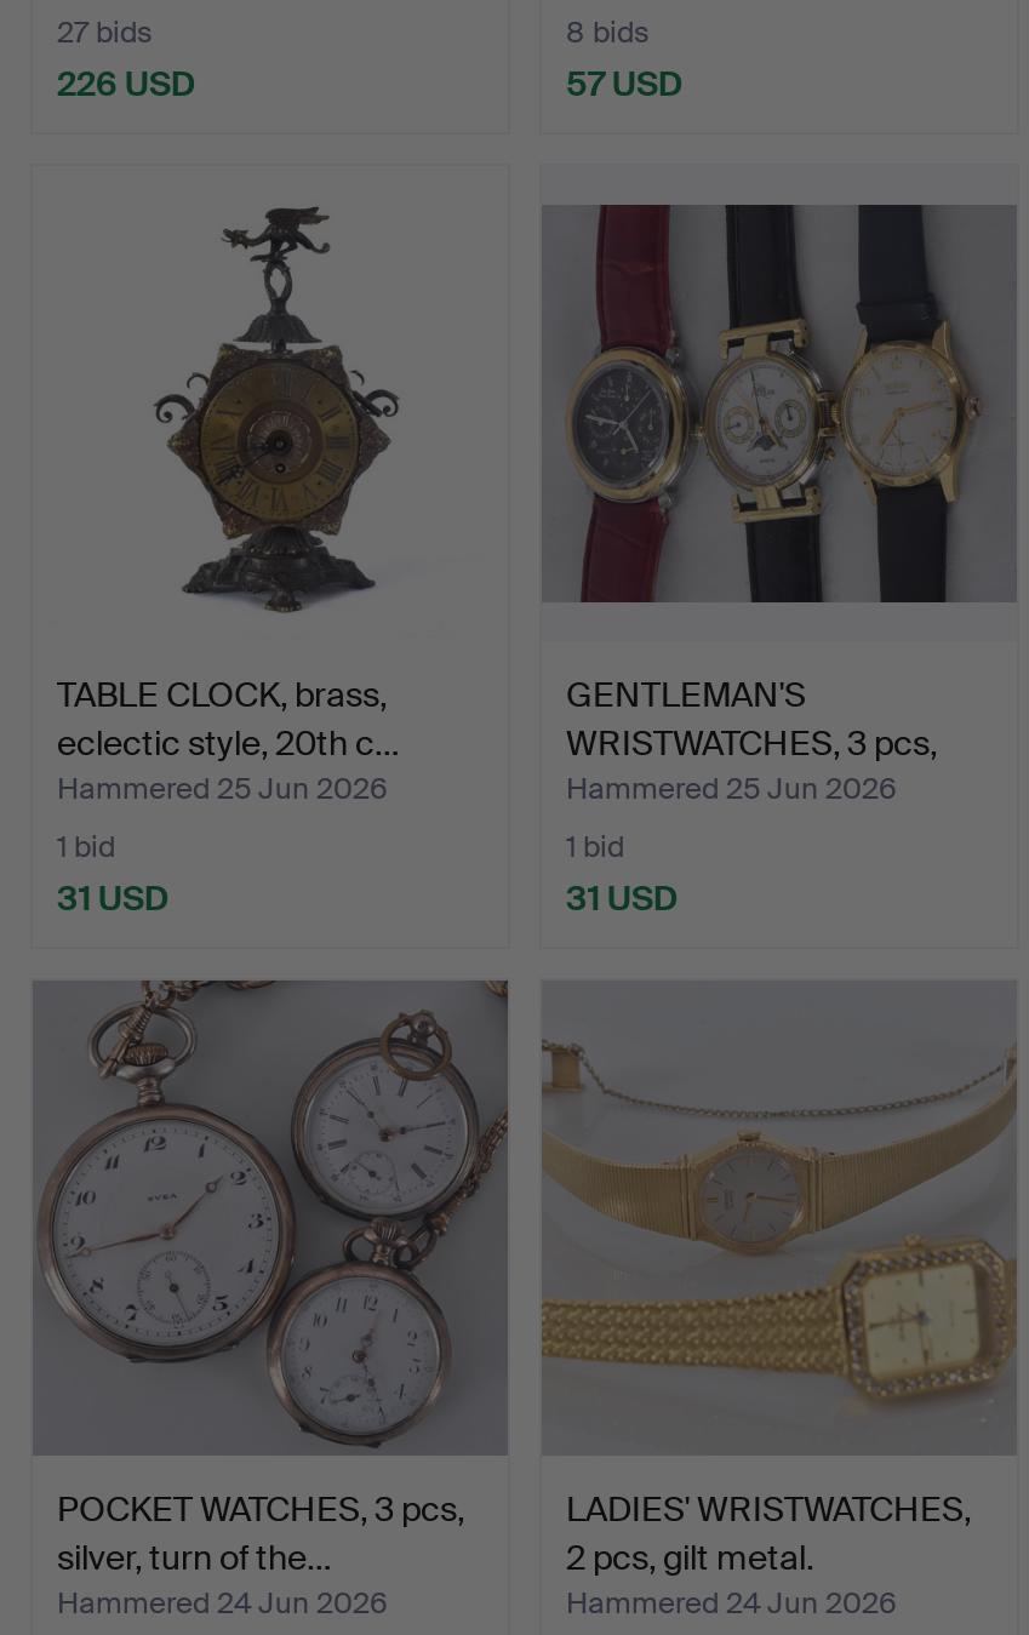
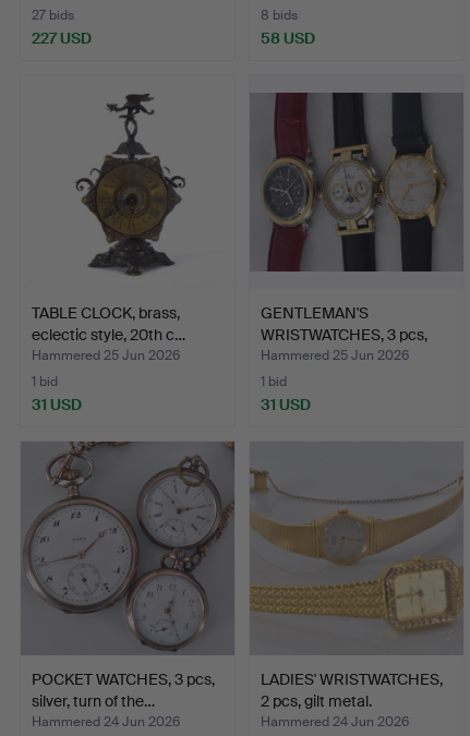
[57,61,195,105] 226 USD -> [32,28,92,48] 227 USD
[566,61,682,105] 57 USD -> [261,28,315,48] 58 USD

